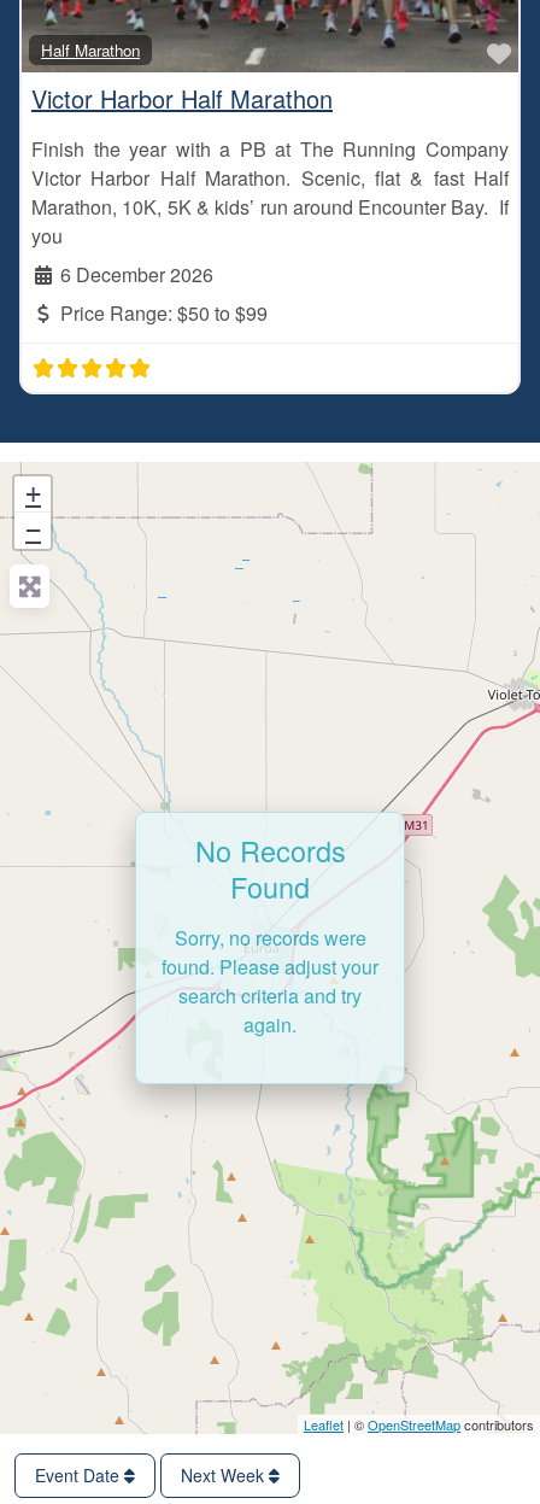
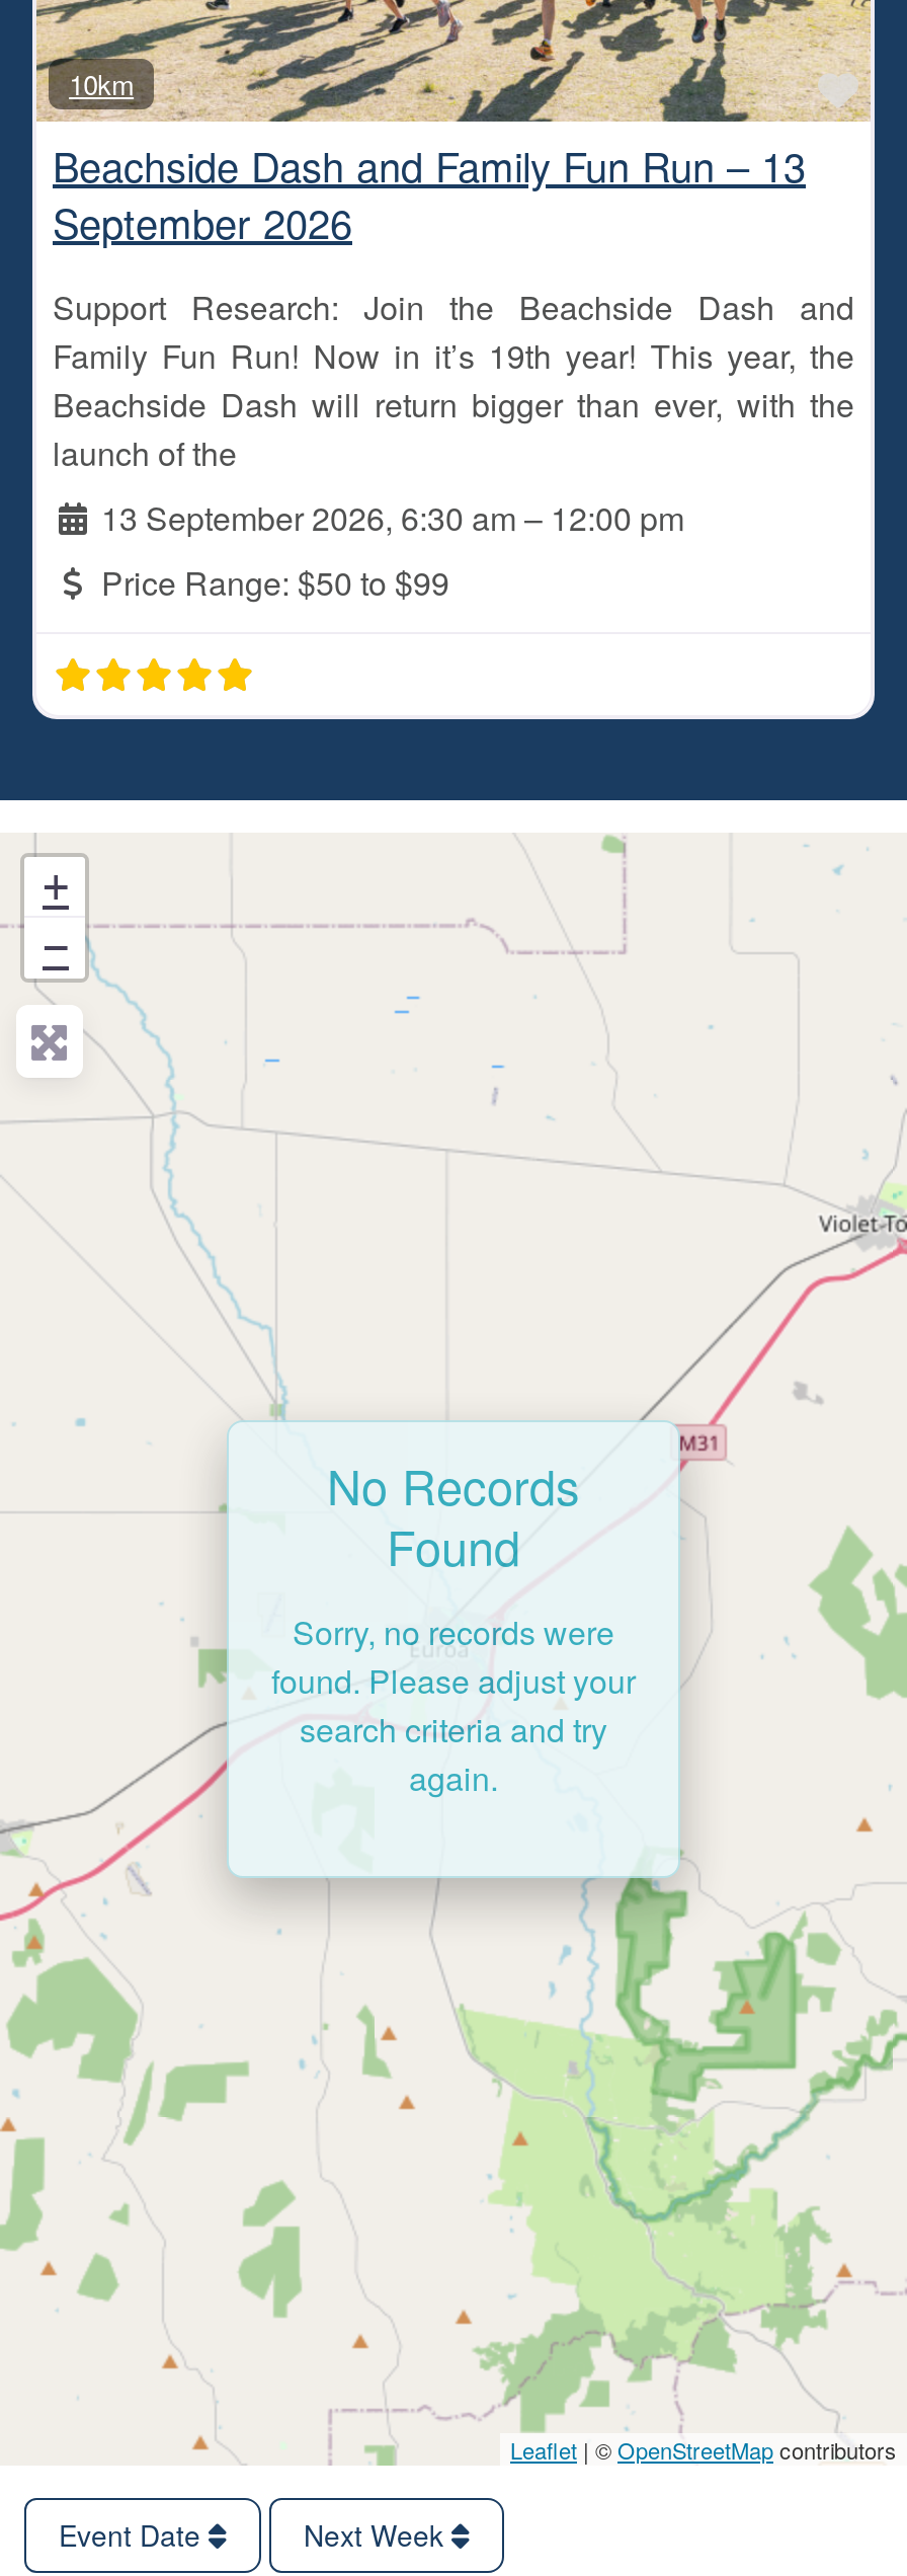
[41,38,140,61] Half Marathon -> [69,64,134,103] 10km
[31,80,333,115] Victor Harbor Half Marathon -> [53,135,806,250] Beachside Dash and Family Fun Run – 13 | September 2026
[31,135,509,288] Finish the year with a PB at The Running Company | Victor Harbor Half Marathon. Scenic, flat & fast Half | Marathon, 10K, 5K & kids’ run around Encounter Bay. If | you | 6 December 2026 -> [53,283,854,540] Support Research: Join the Beachside Dash and | Family Fun Run! Now in it’s 19th year! This year, the | Beachside Dash will return bigger than ever, with the | launch of the | 13 September 2026, 6:30 am – 12:00 pm

